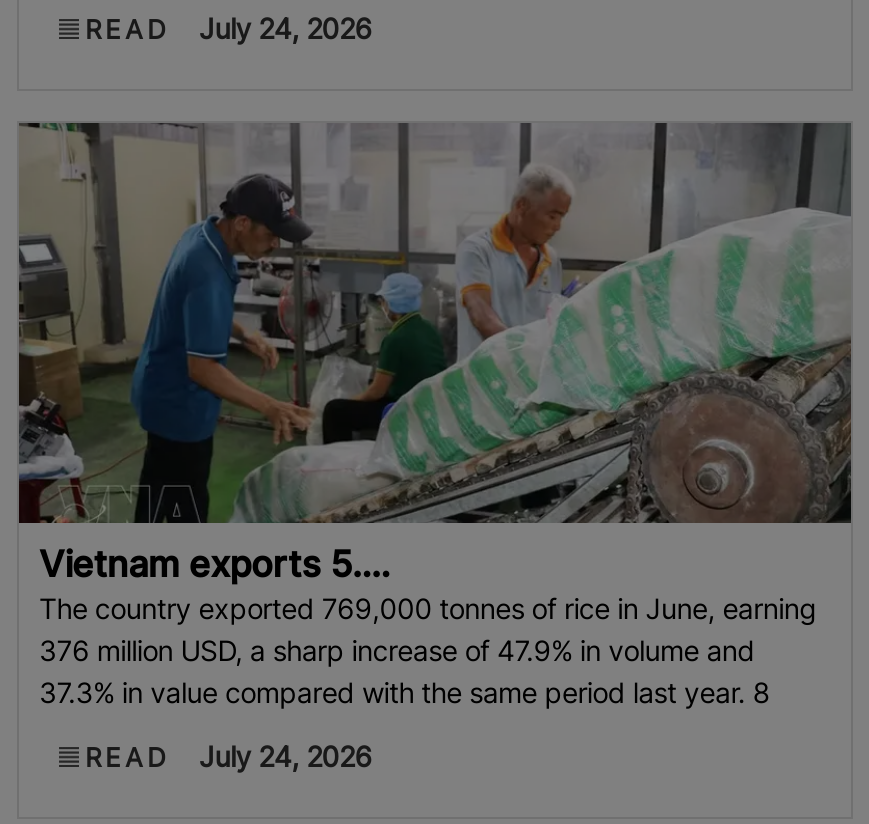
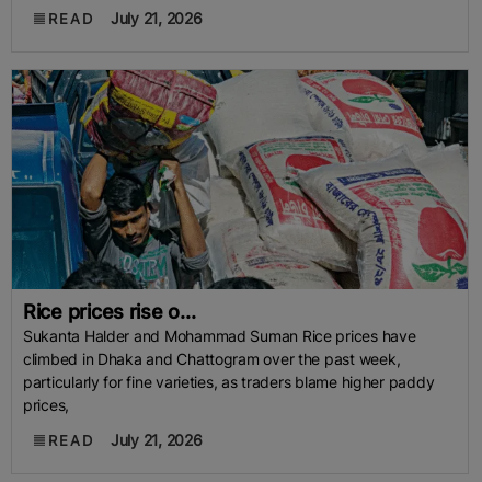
[85,10,372,44] READ July 24, 2026 -> [48,8,202,27] READ July 21, 2026
[17,121,853,708] [image] | Vietnam exports 5.... | The country exported 769,000 tonnes of rice in June, earning | 376 million USD, a sharp increase of 47.9% in volume and | 37.3% in value compared with the same period last year. 8 -> [11,69,469,414] [image] | Rice prices rise o... | Sukanta Halder and Mohammad Suman Rice prices have | climbed in Dhaka and Chattogram over the past week, | particularly for fine varieties, as traders blame higher paddy | prices,
[85,738,372,772] READ July 24, 2026 -> [48,430,202,449] READ July 21, 2026

